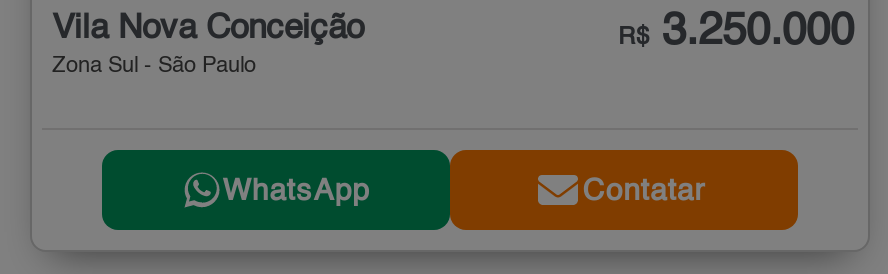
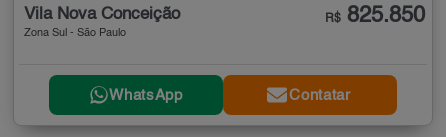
[618,10,854,54] R$3.250.000 -> [325,5,425,27] R$825.850

